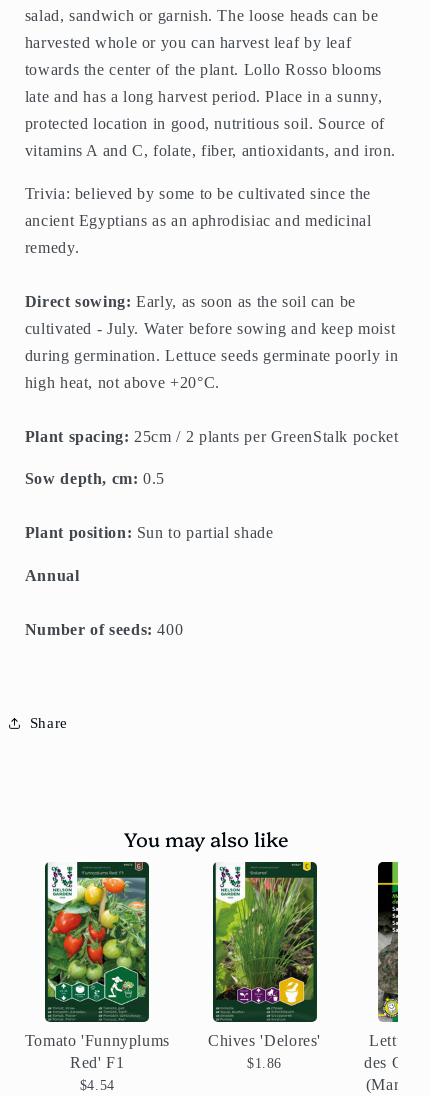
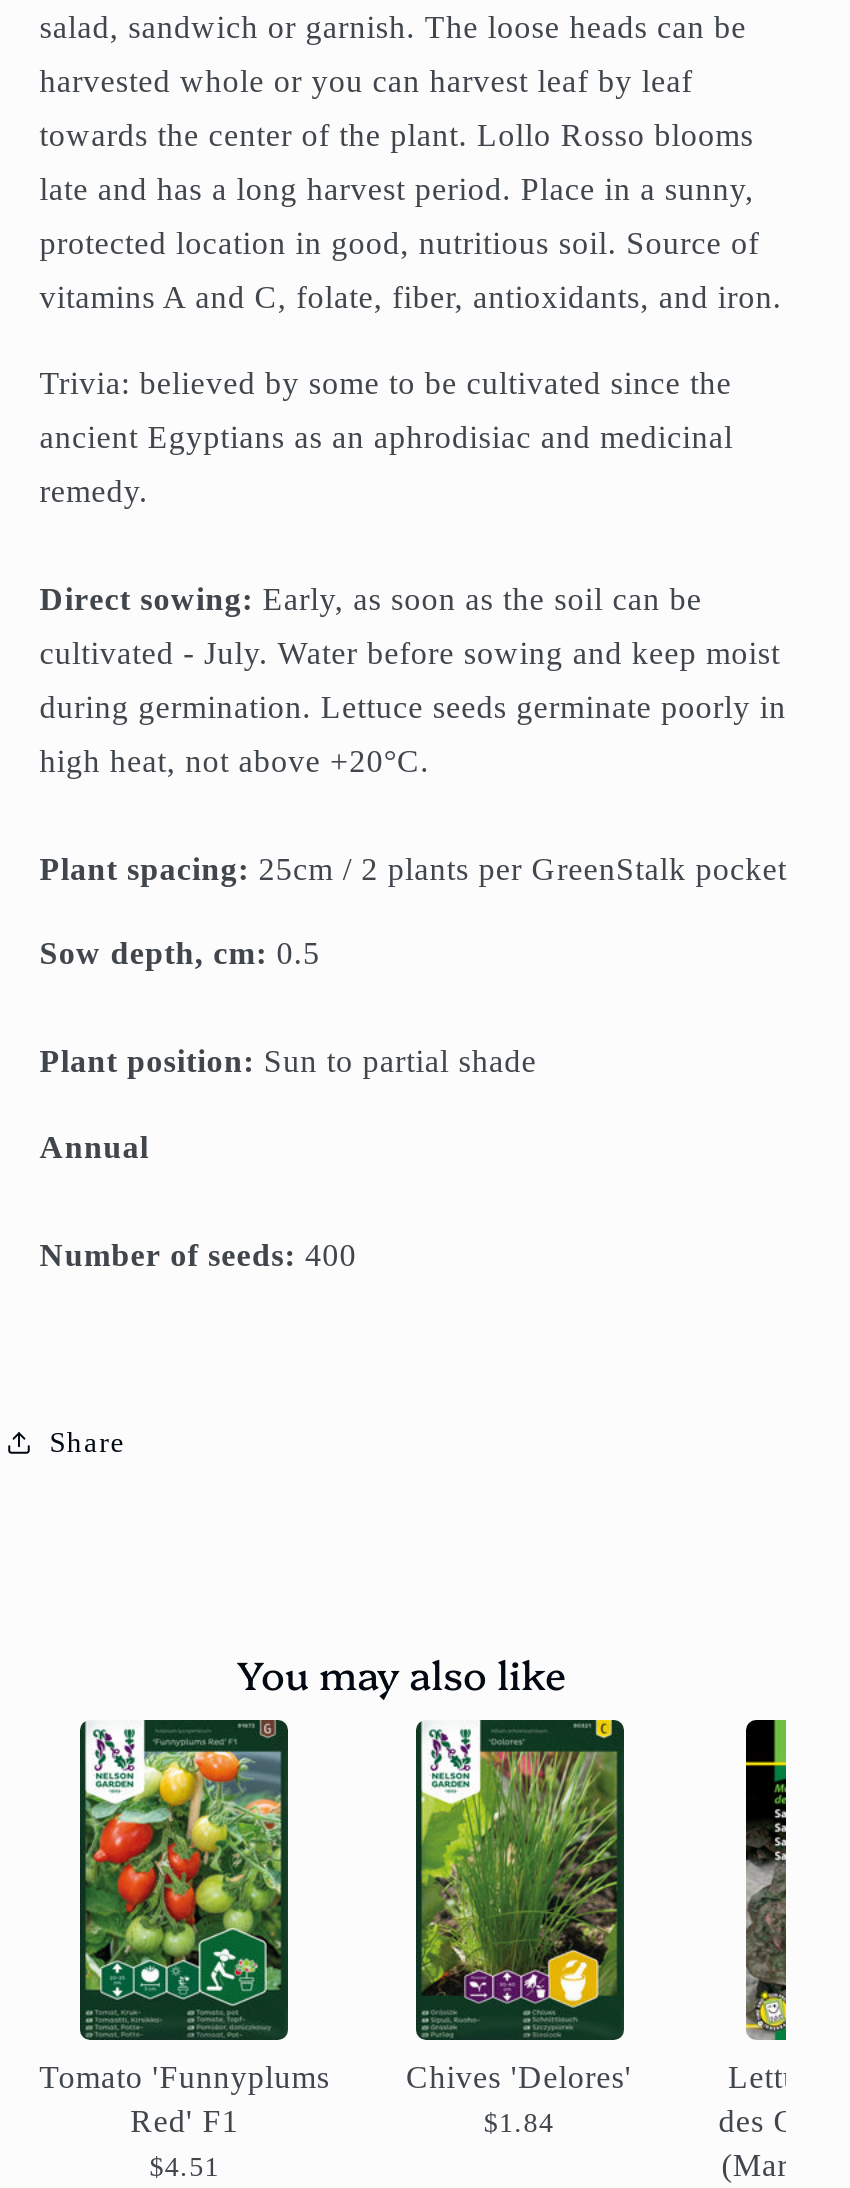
[247,1056,282,1071] $1.86 -> [484,2109,554,2139] $1.84
[80,1078,115,1093] $4.54 -> [150,2153,220,2183] $4.51

